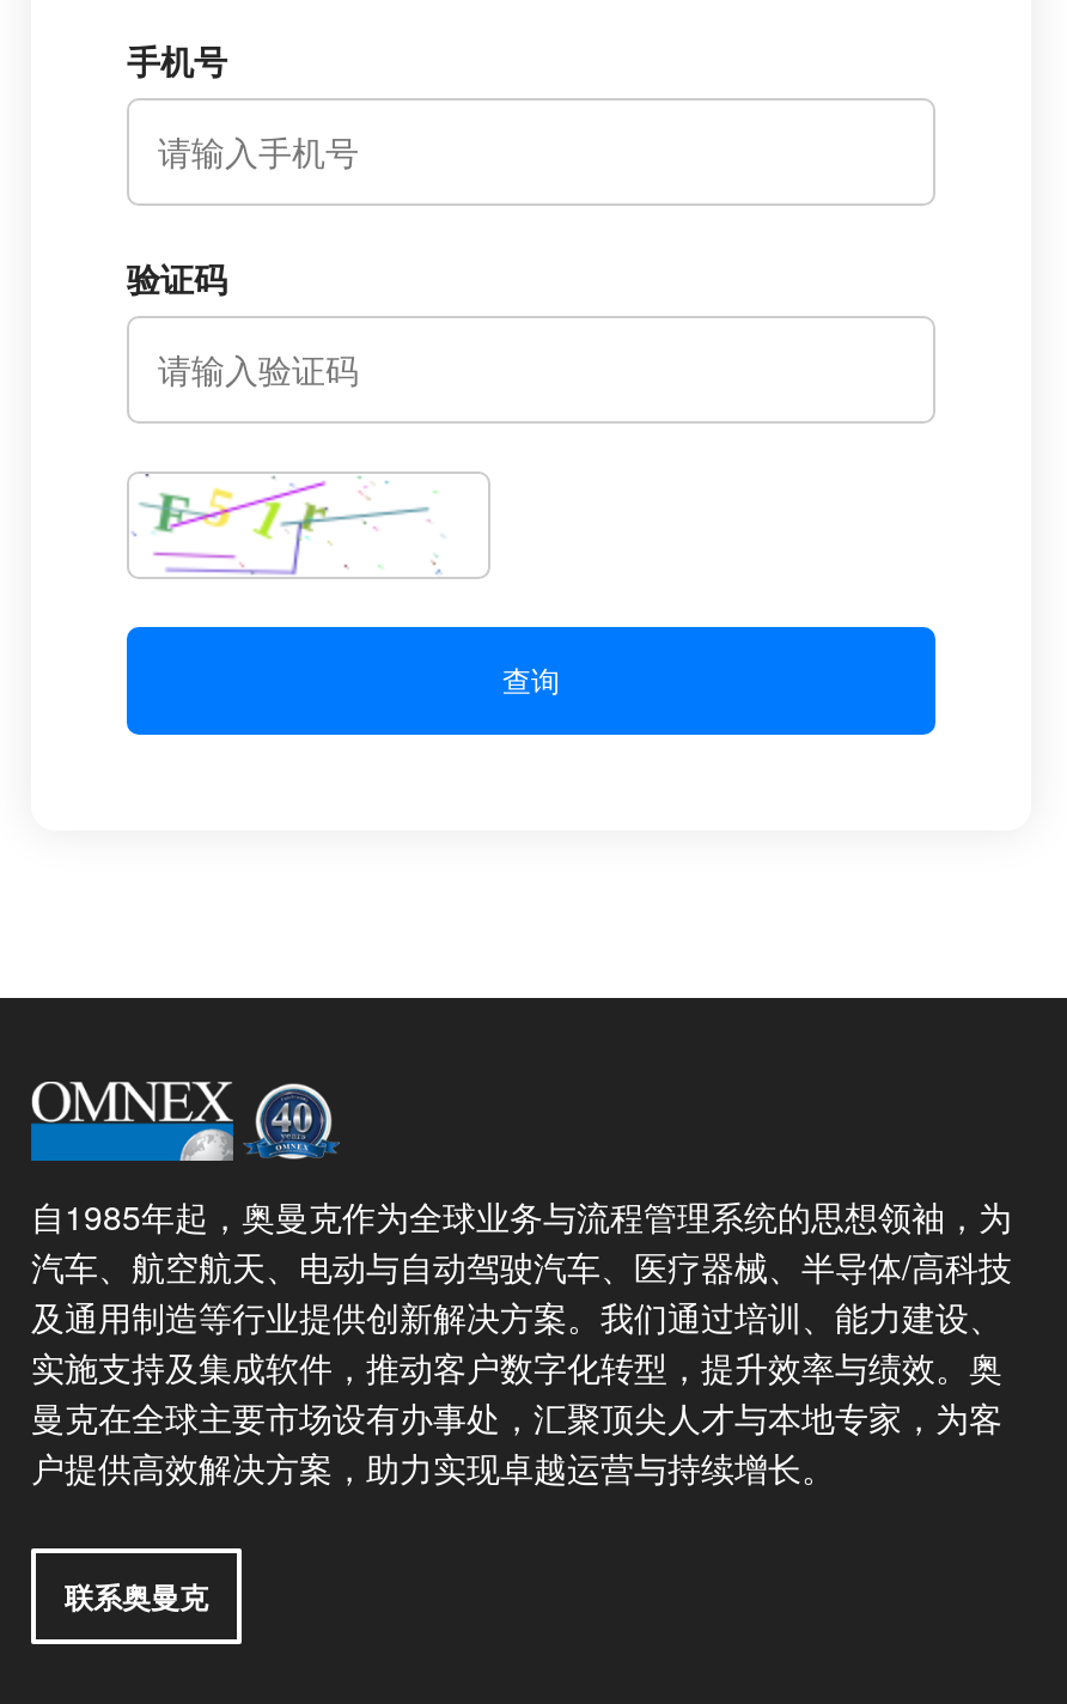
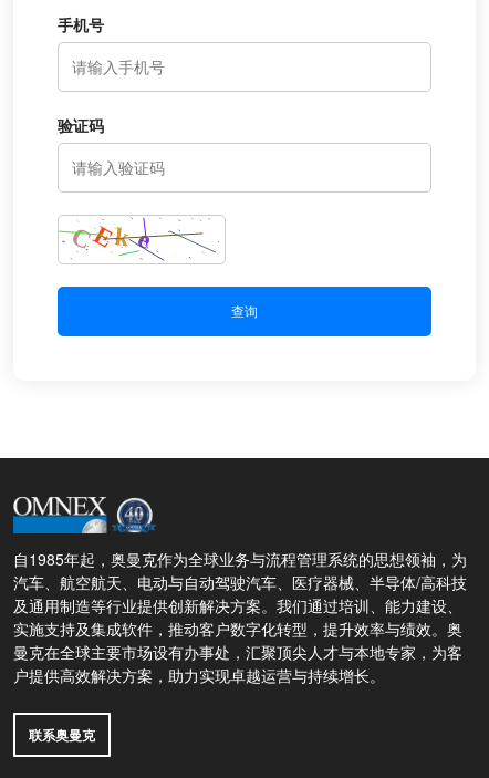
[132,481,328,574] [image] -> [59,220,216,262] [image]

